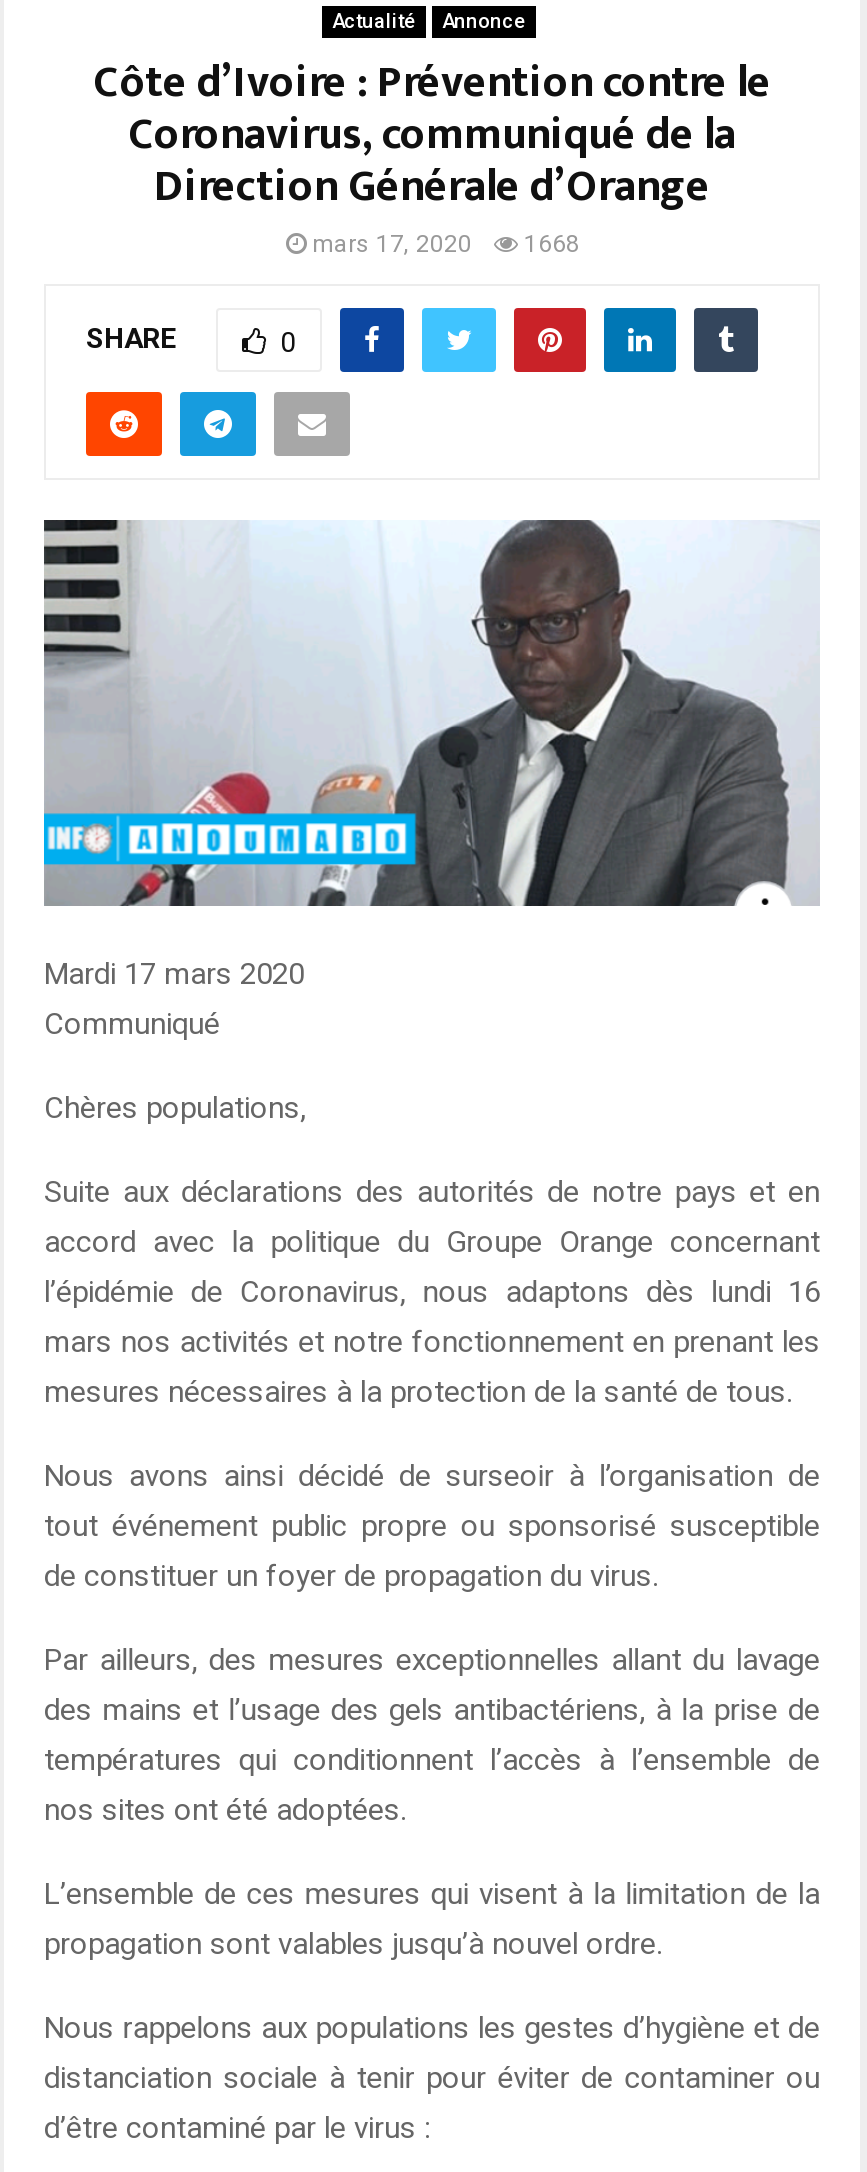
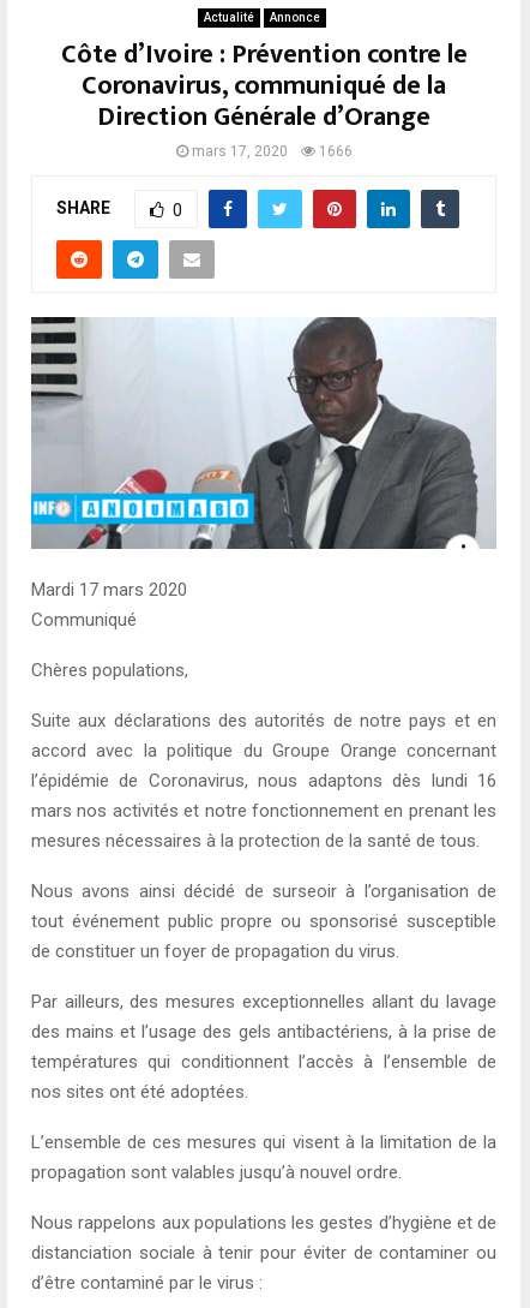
[312,230,580,258] mars 17, 2020 1668 -> [192,143,353,160] mars 17, 2020 1666

